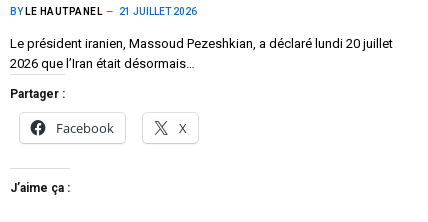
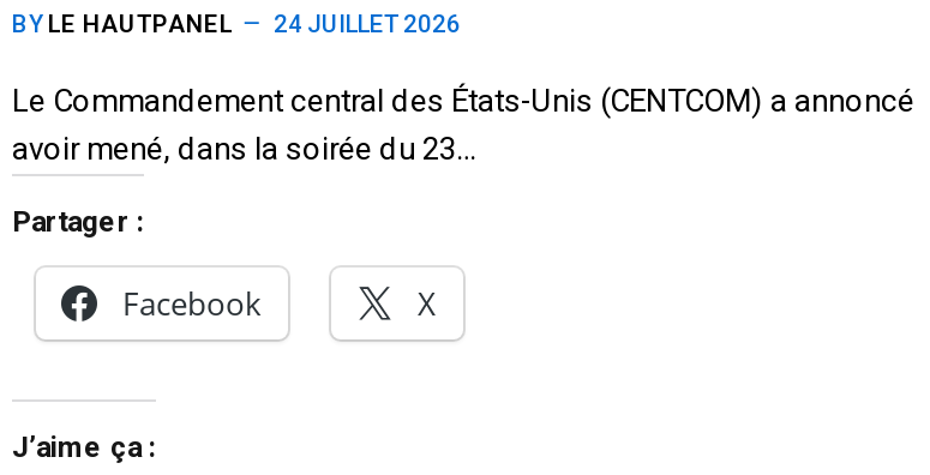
[10,6,197,17] BY LE HAUTPANEL 21 JUILLET 2026 -> [12,11,461,37] BY LE HAUTPANEL 24 JUILLET 2026
[10,36,393,71] Le président iranien, Massoud Pezeshkian, a déclaré lundi 20 juillet | 2026 que l’Iran était désormais… -> [12,83,914,167] Le Commandement central des États-Unis (CENTCOM) a annoncé | avoir mené, dans la soirée du 23…

